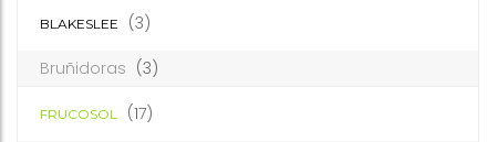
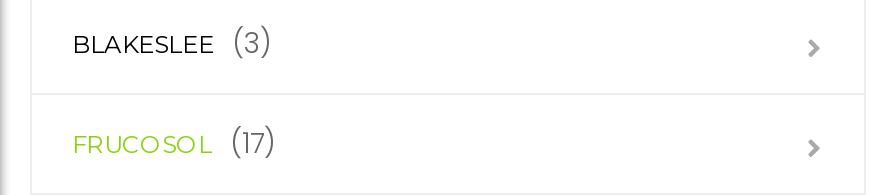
[40,57,158,79] Bruñidoras (3) -> none

